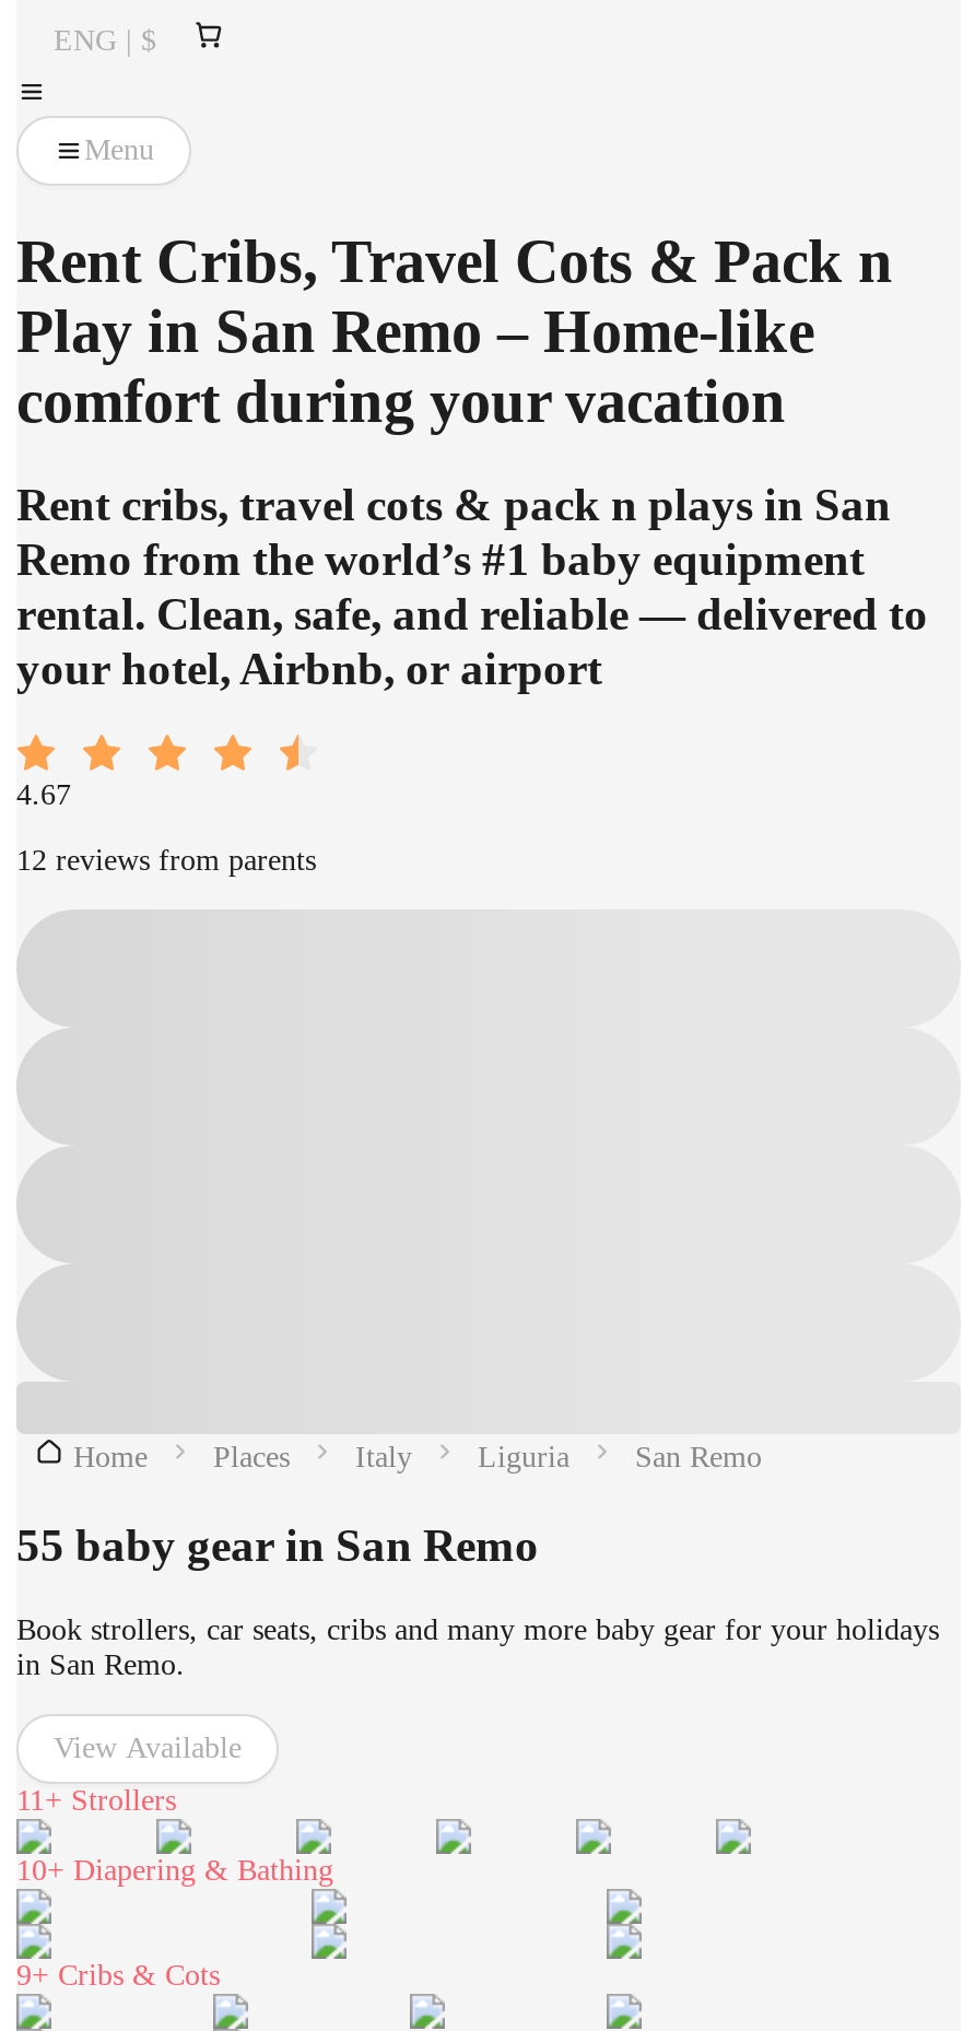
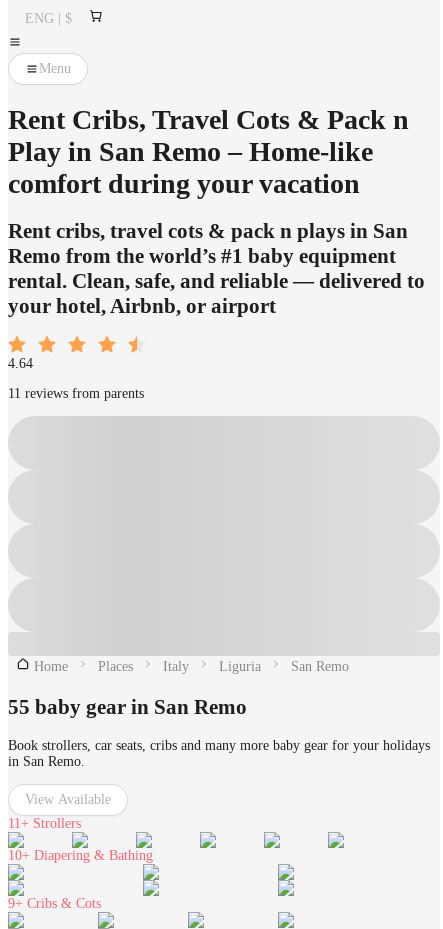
[16,778,71,810] 4.67 -> [8,356,33,371] 4.64
[16,843,316,876] 12 reviews from parents -> [8,386,144,401] 11 reviews from parents

